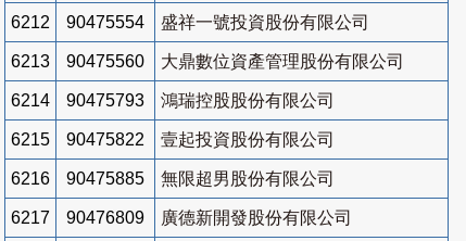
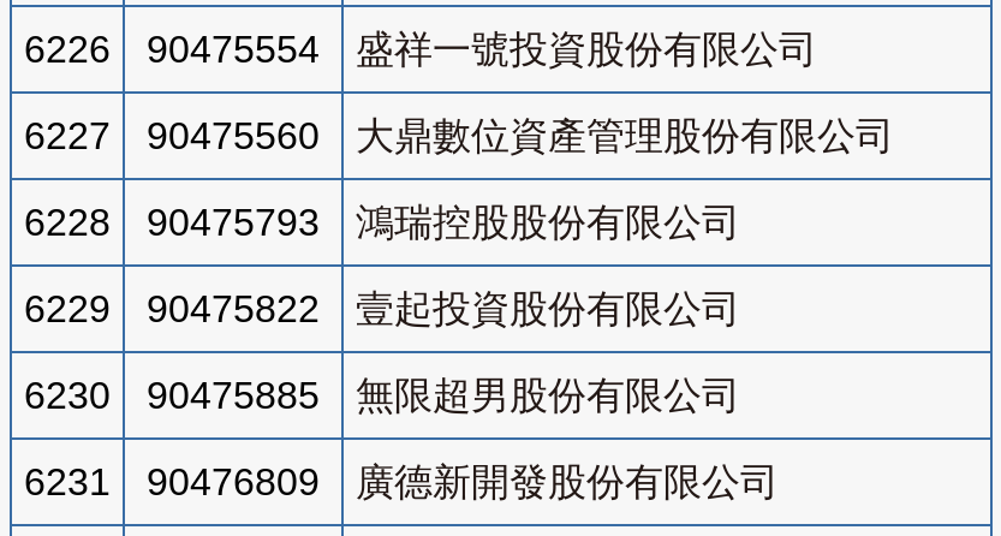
[11,13,369,31] 6212 90475554 盛祥一號投資股份有限公司 -> [24,29,817,69] 6226 90475554 盛祥一號投資股份有限公司
[11,52,404,70] 6213 90475560 大鼎數位資產管理股份有限公司 -> [24,115,894,156] 6227 90475560 大鼎數位資產管理股份有限公司
[11,91,335,110] 6214 90475793 鴻瑞控股股份有限公司 -> [24,202,740,243] 6228 90475793 鴻瑞控股股份有限公司
[11,130,335,149] 6215 90475822 壹起投資股份有限公司 -> [24,288,740,329] 6229 90475822 壹起投資股份有限公司
[11,169,335,188] 6216 90475885 無限超男股份有限公司 -> [24,375,740,416] 6230 90475885 無限超男股份有限公司
[11,208,352,227] 6217 90476809 廣德新開發股份有限公司 -> [24,461,779,502] 6231 90476809 廣德新開發股份有限公司

